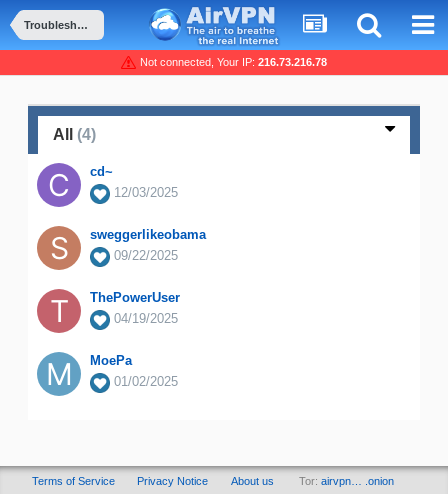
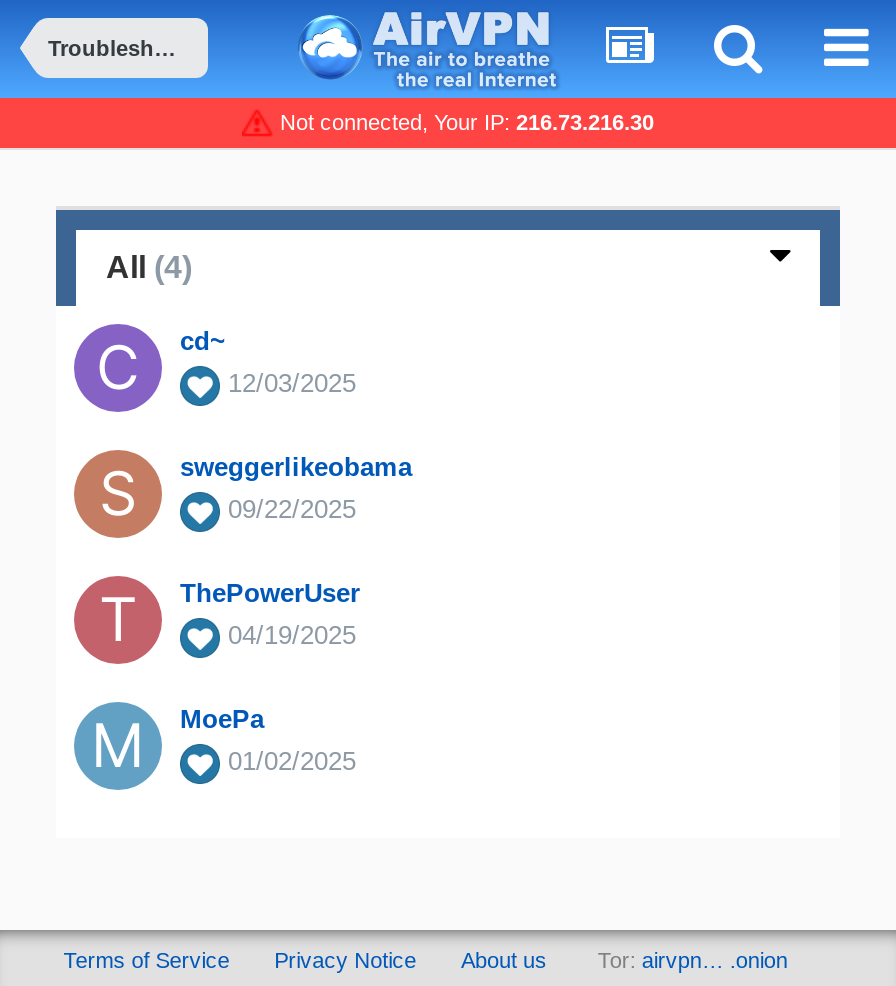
[137,56,327,68] Not connected, Your IP: 216.73.216.78 -> [274,110,654,134] Not connected, Your IP: 216.73.216.30

